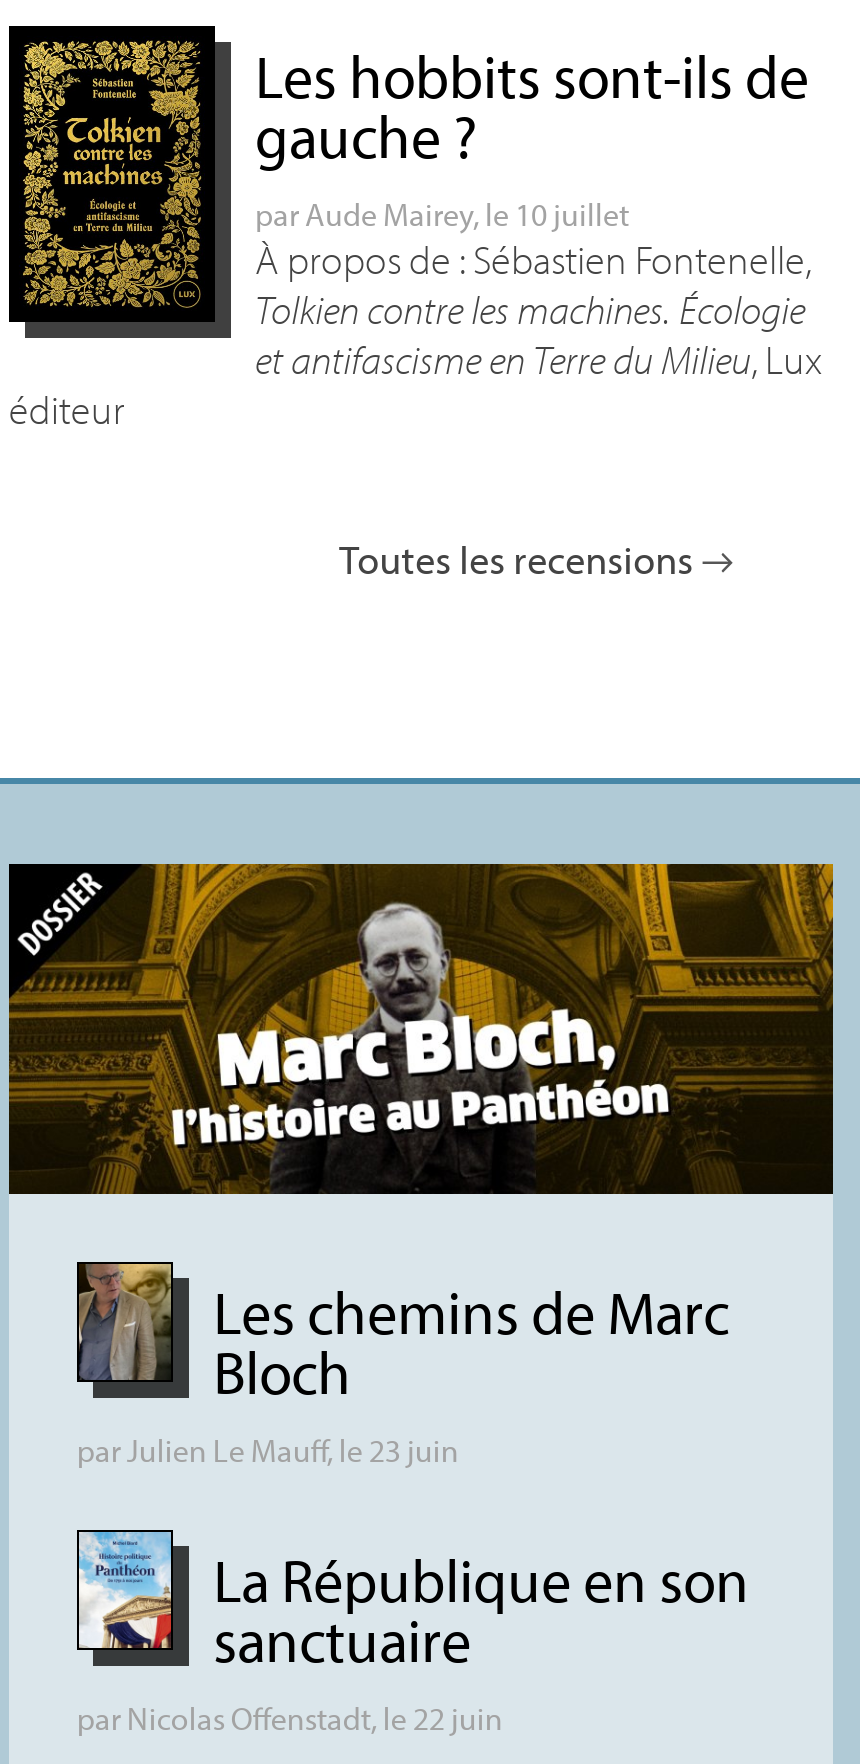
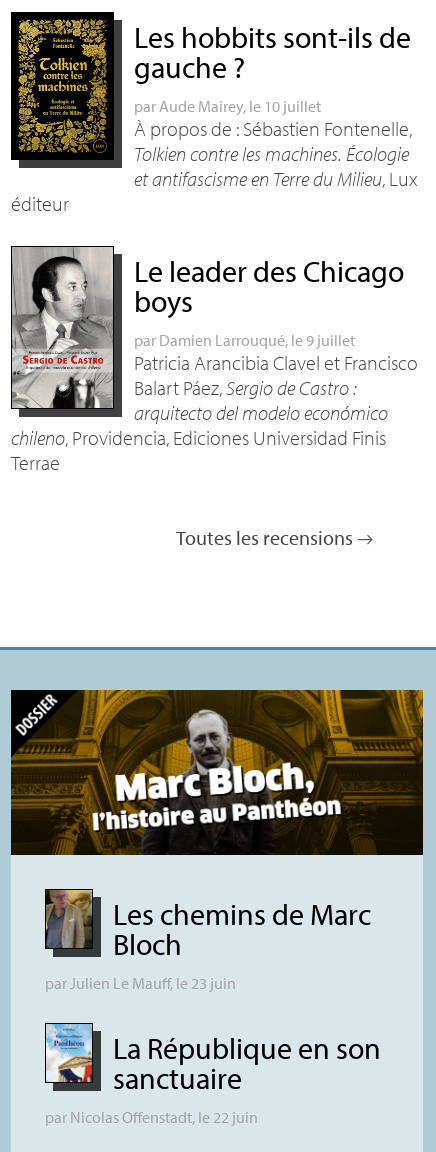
none -> [10,245,418,474] [image] | Le leader des Chicago | boys | par Damien Larrouqué, le 9 juillet | Patricia Arancibia Clavel et Francisco | Balart Páez,Sergio de Castro : | arquitecto del modelo económico | chileno, Providencia, Ediciones Universidad Finis | Terrae

